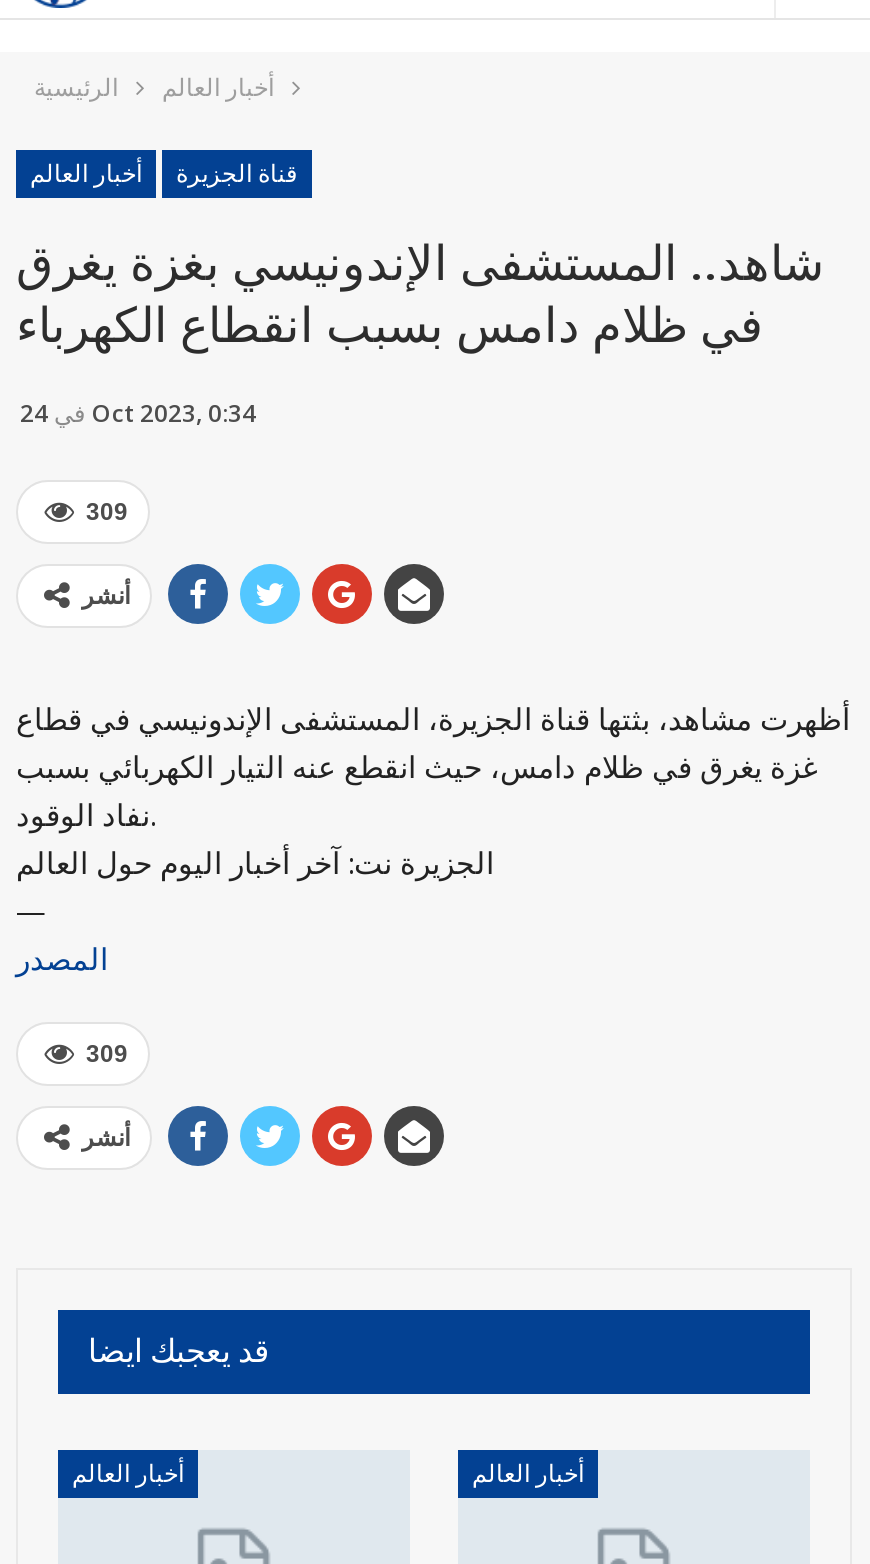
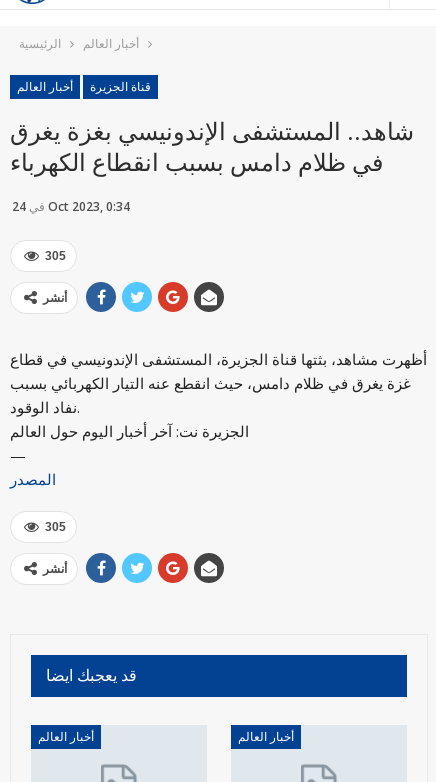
[86,498,128,526] 309 -> [45,249,66,263] 305
[86,1040,128,1068] 309 -> [45,520,66,534] 305

